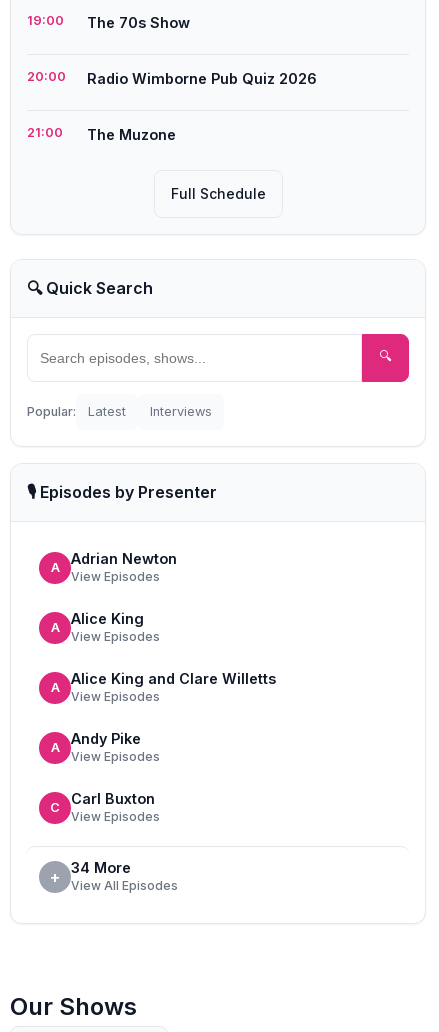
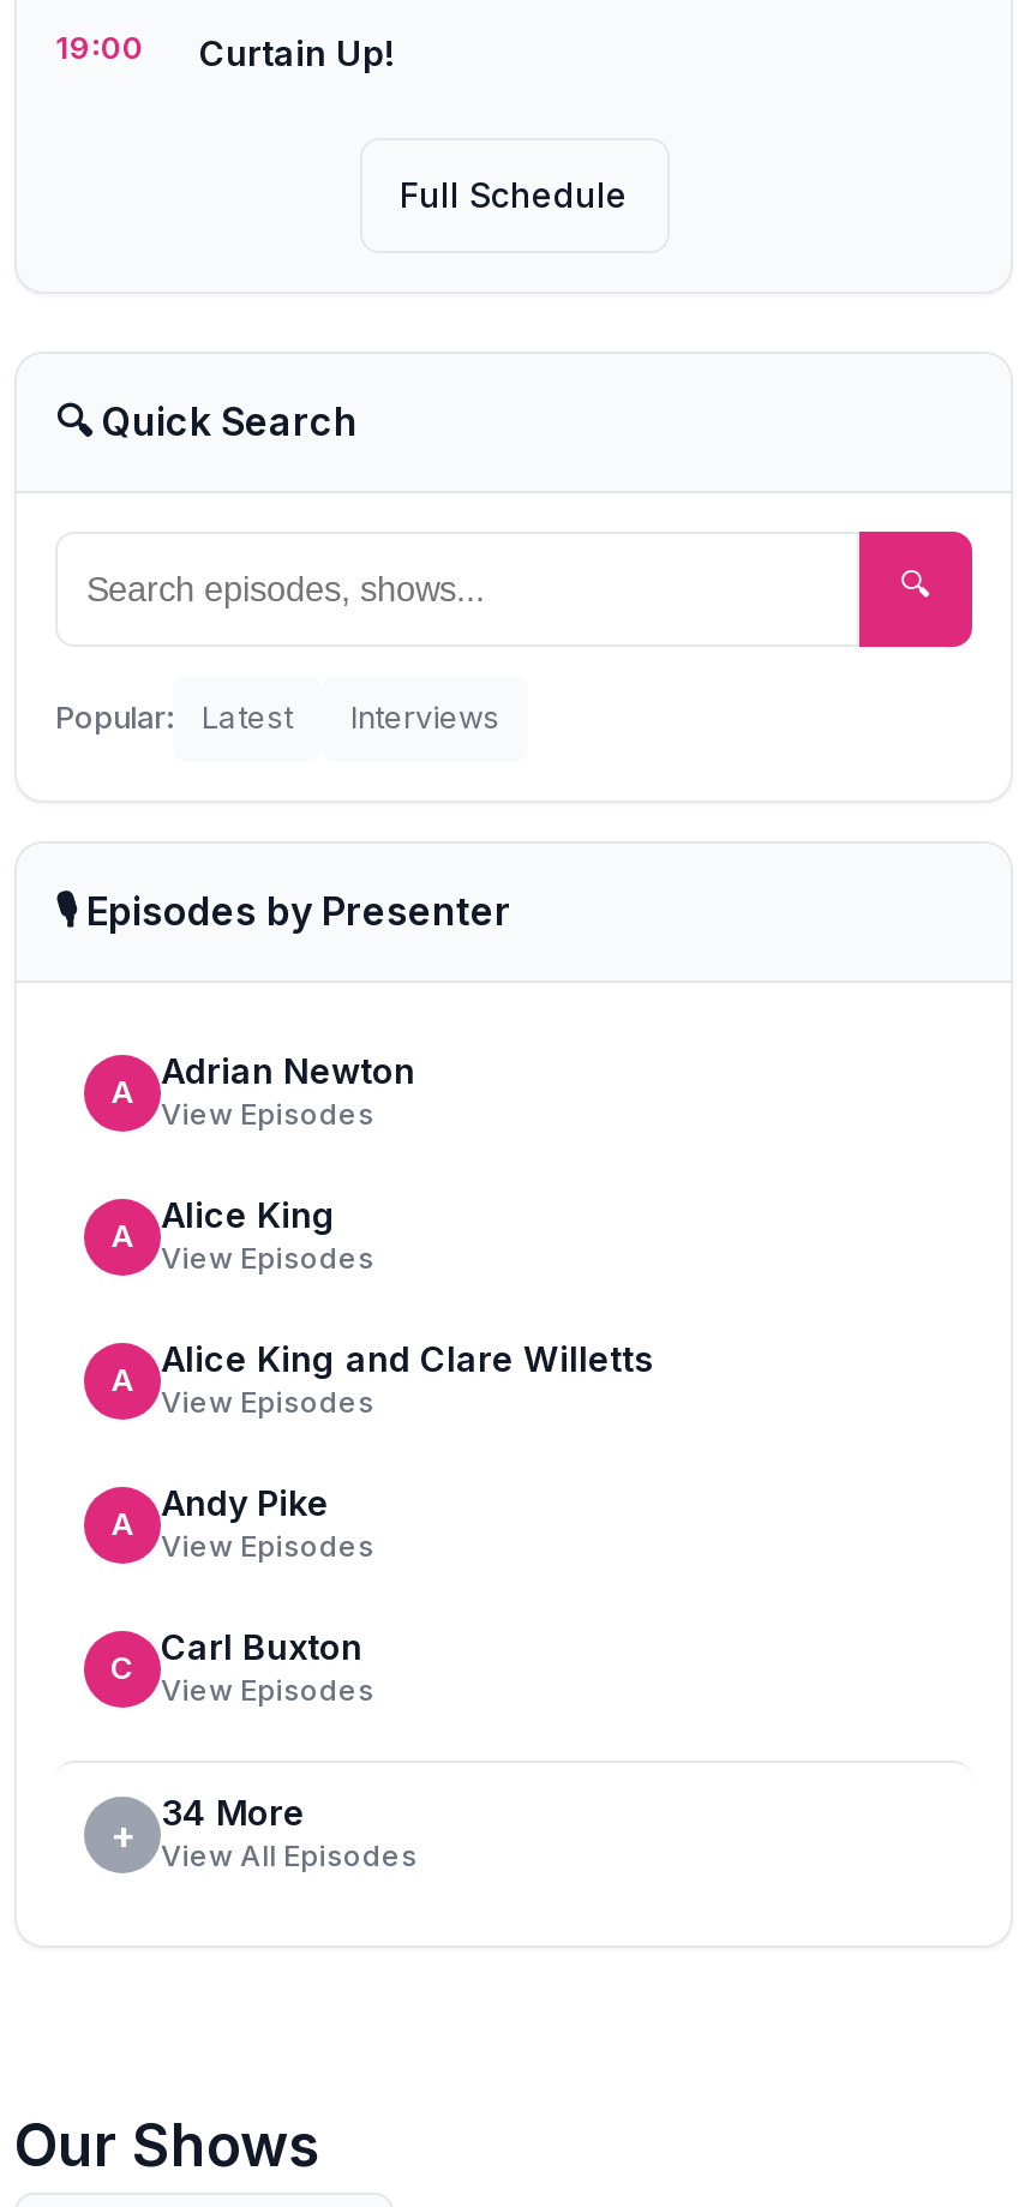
[27,14,317,143] The 70s Show | 20:00 | Radio Wimborne Pub Quiz 2026 | 21:00 | The Muzone -> [199,32,394,73] Curtain Up!

